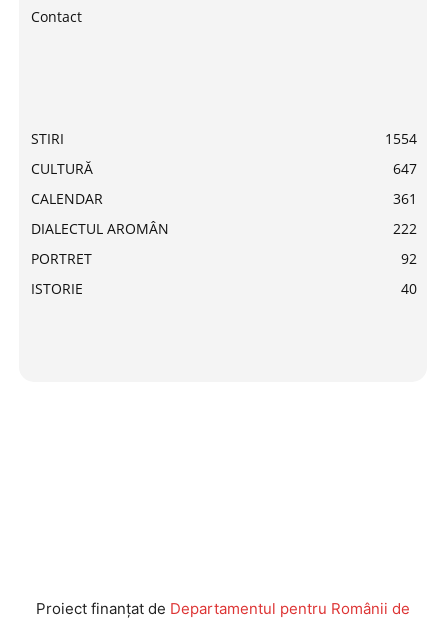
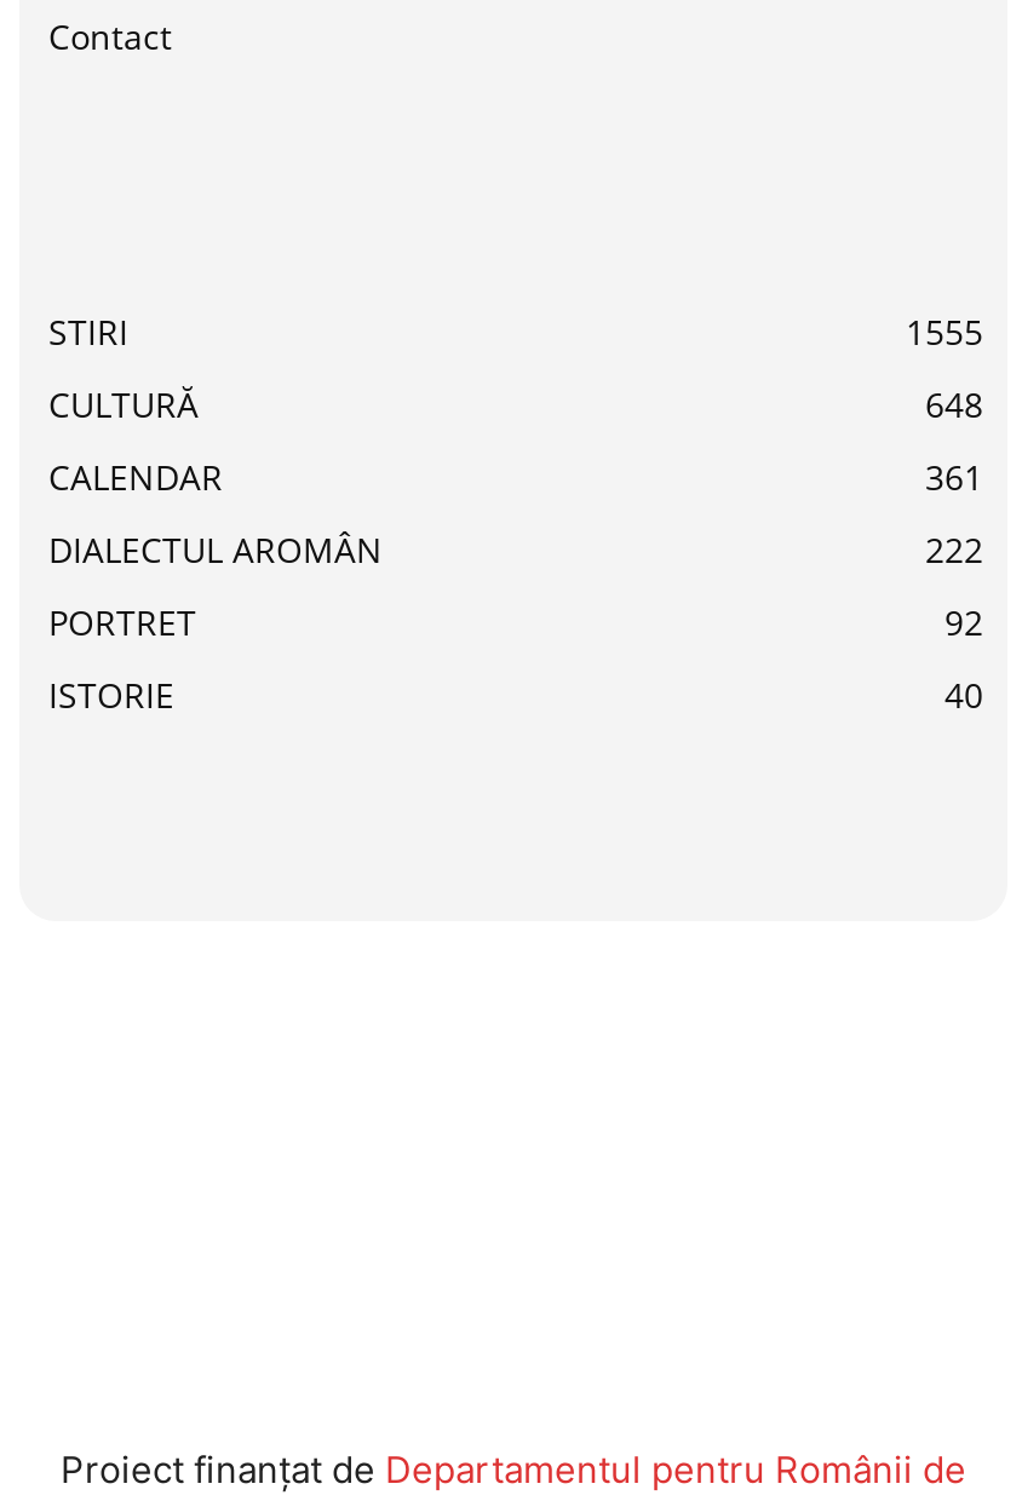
[385,129,417,148] 1554 -> [906,308,983,354] 1555
[393,159,417,178] 647 -> [925,381,983,427] 648

